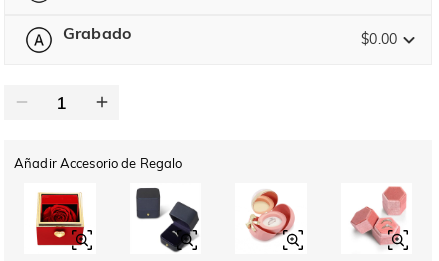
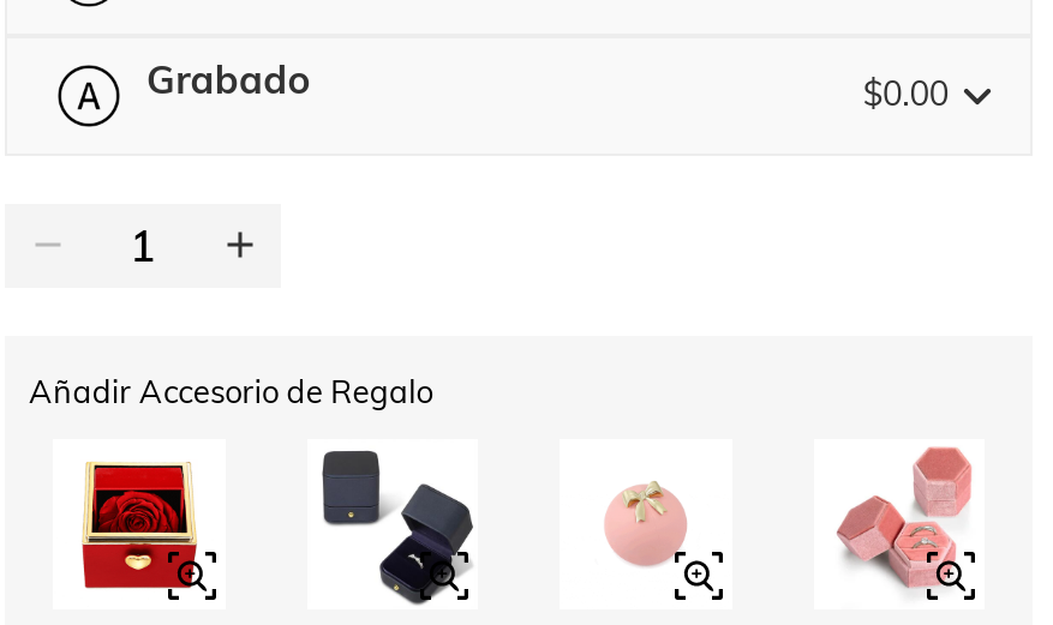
[249,189,295,242] [image] -> [596,456,701,578] [image]

